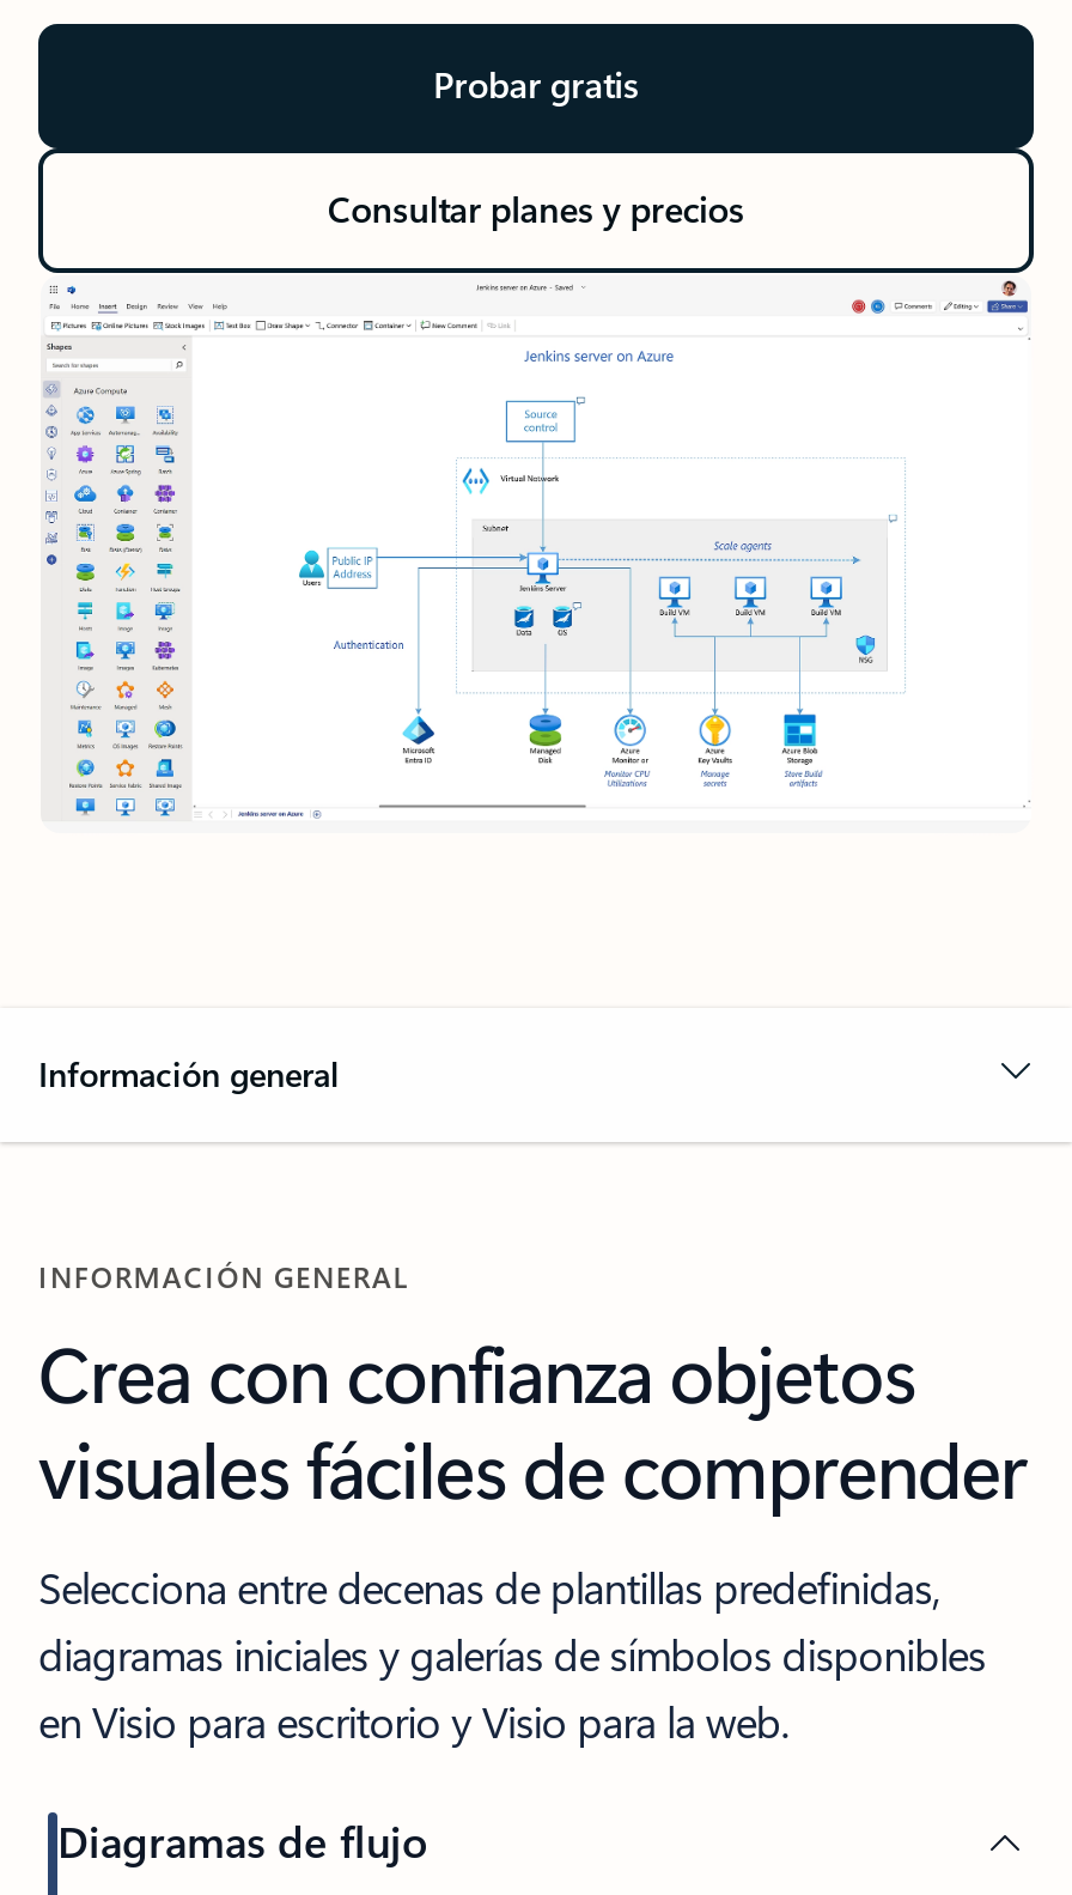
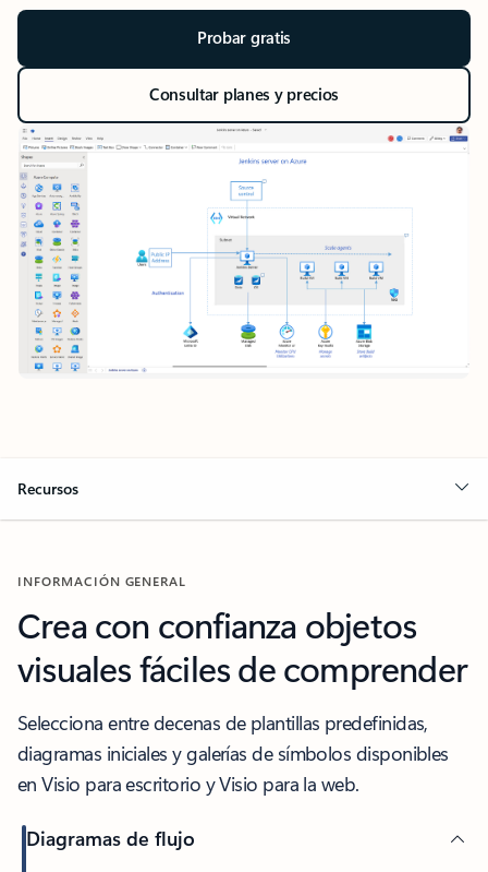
[38,1051,340,1096] Información general -> [17,478,78,499] Recursos

